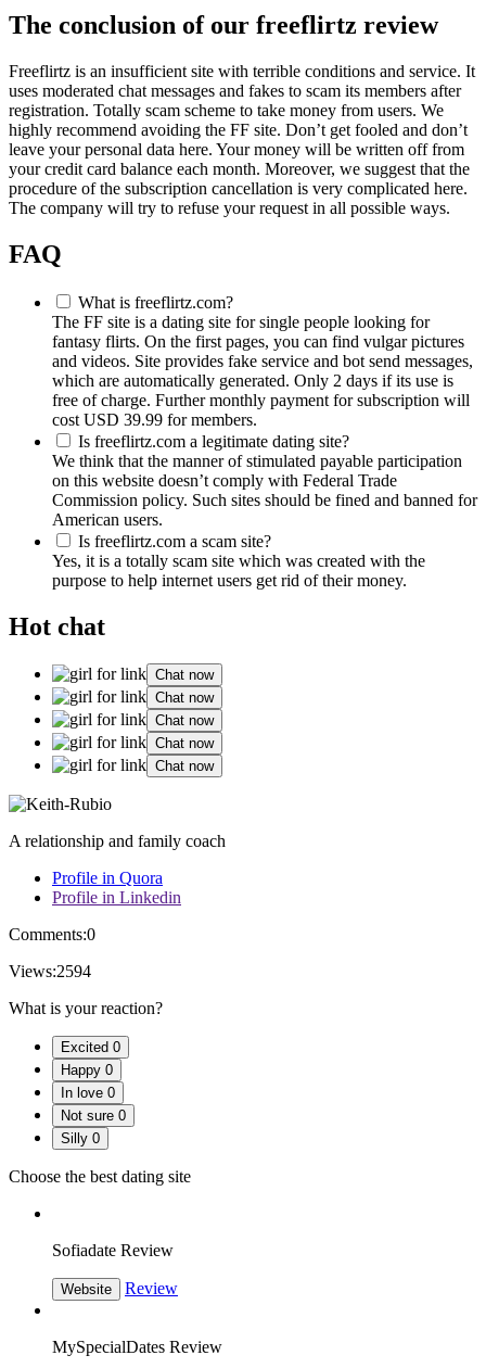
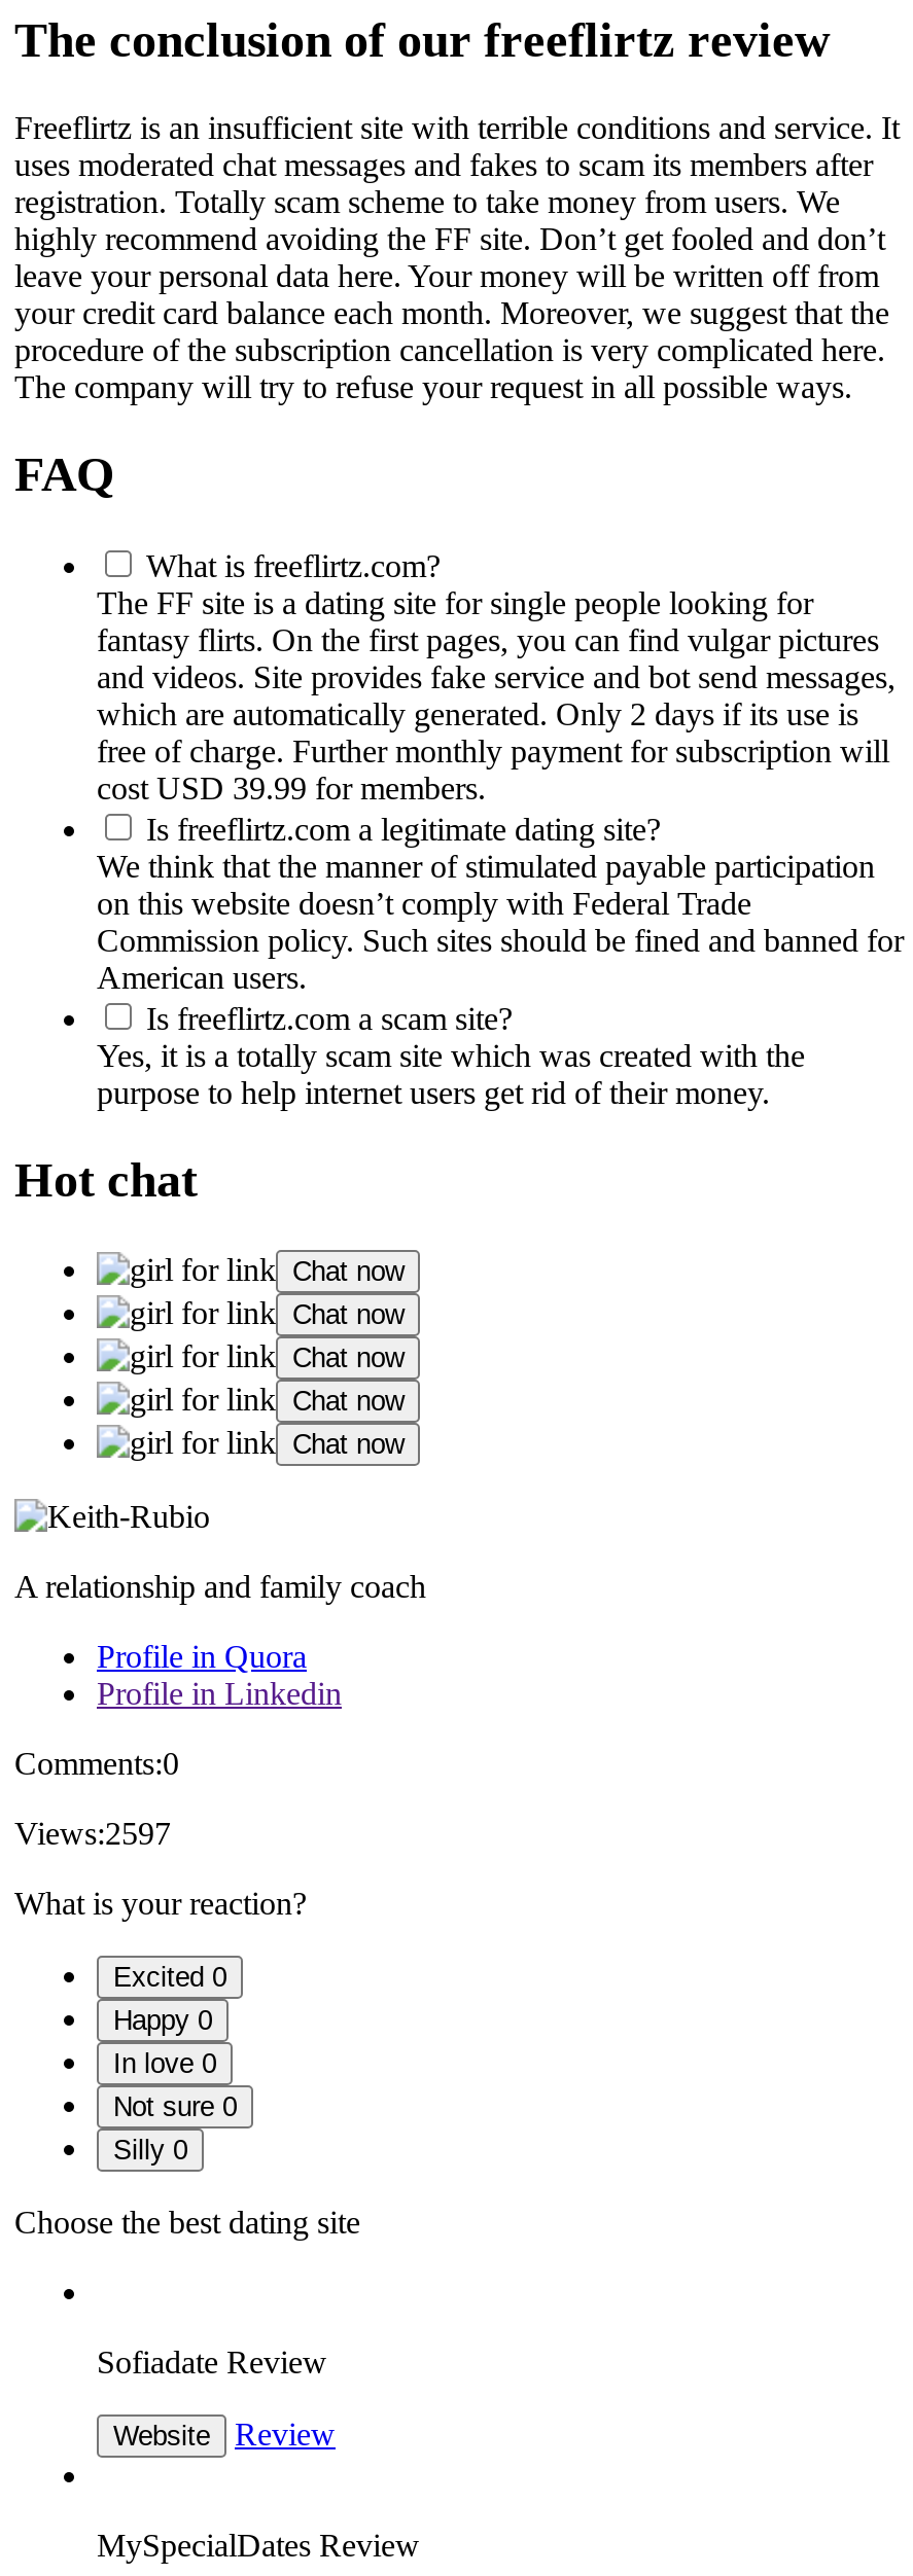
[9,962,91,980] Views:2594 -> [14,1815,171,1850] Views:2597

